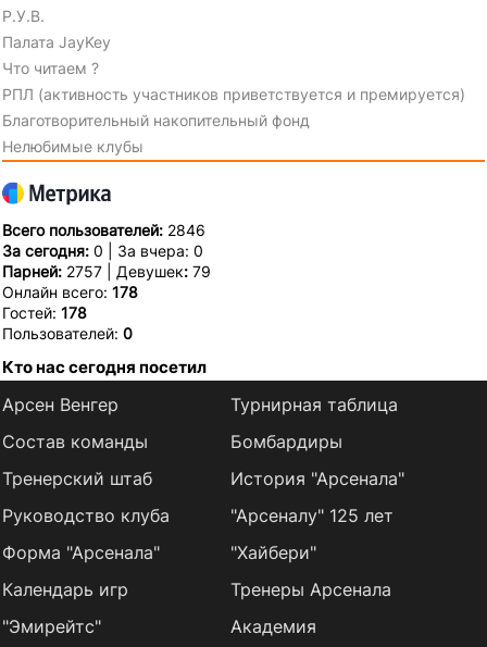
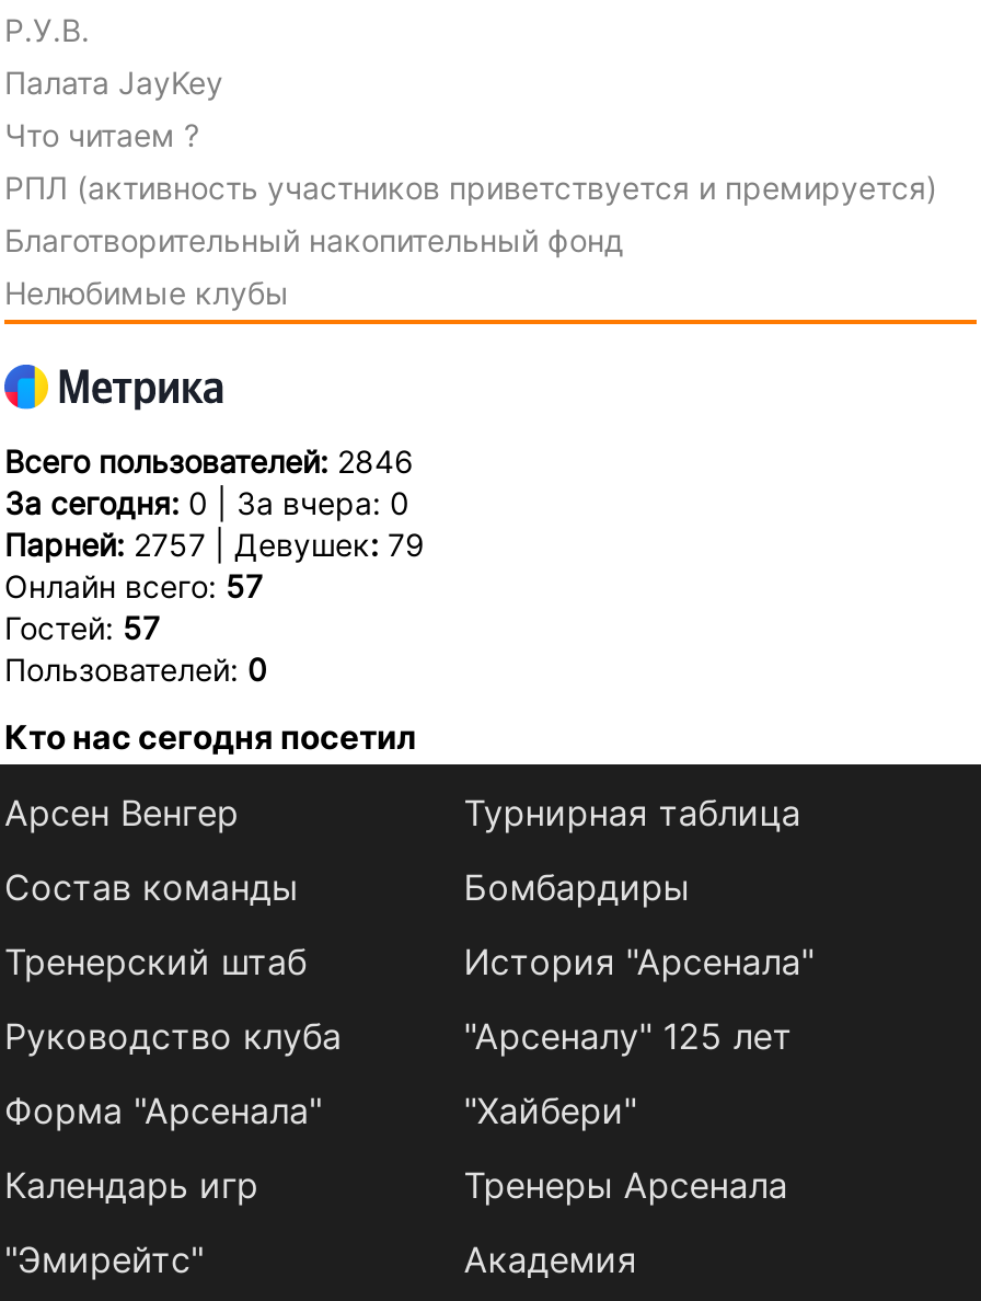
[2,282,138,301] Онлайн всего: 178 -> [4,566,263,604] Онлайн всего: 57
[2,303,87,321] Гостей: 178 -> [4,608,160,645] Гостей: 57

